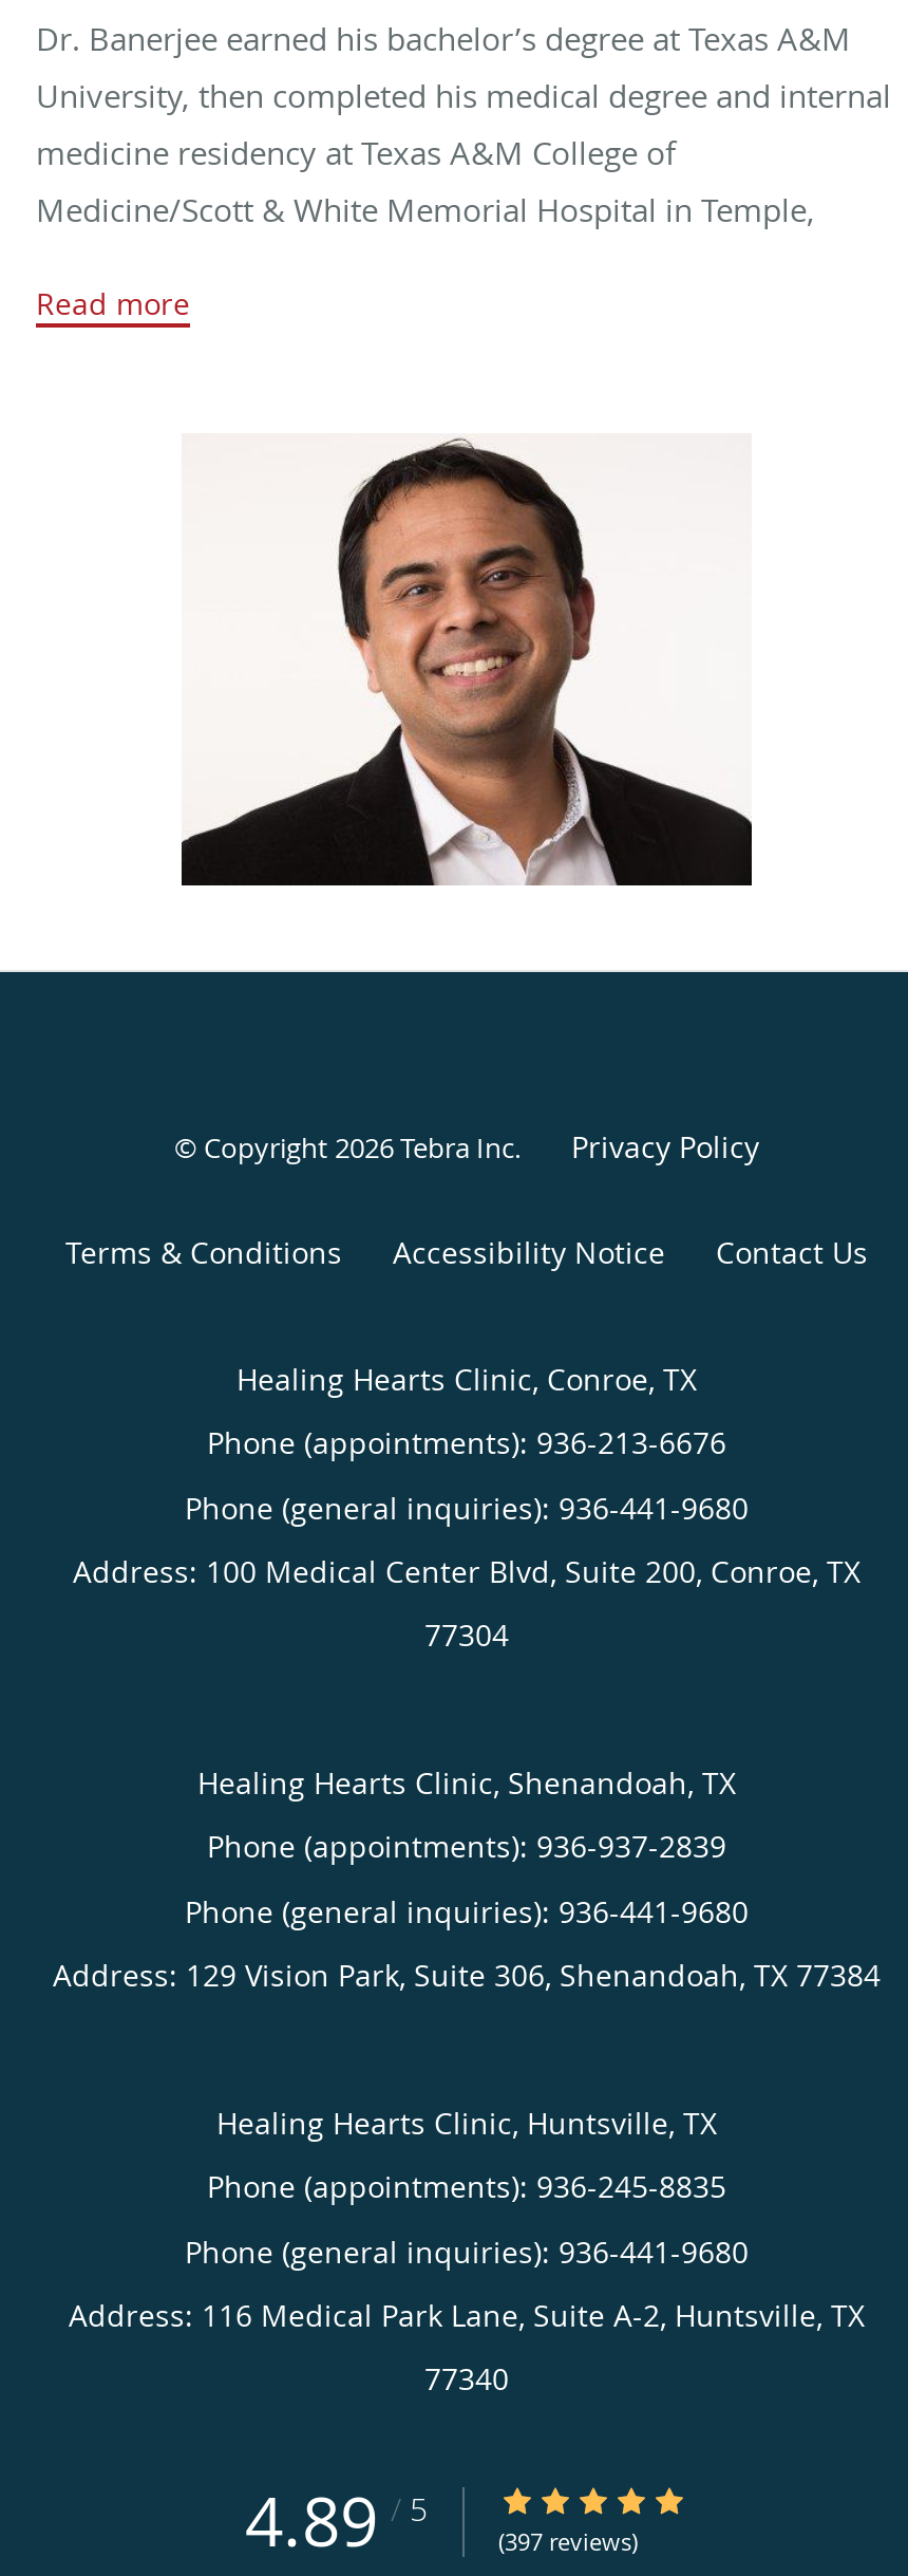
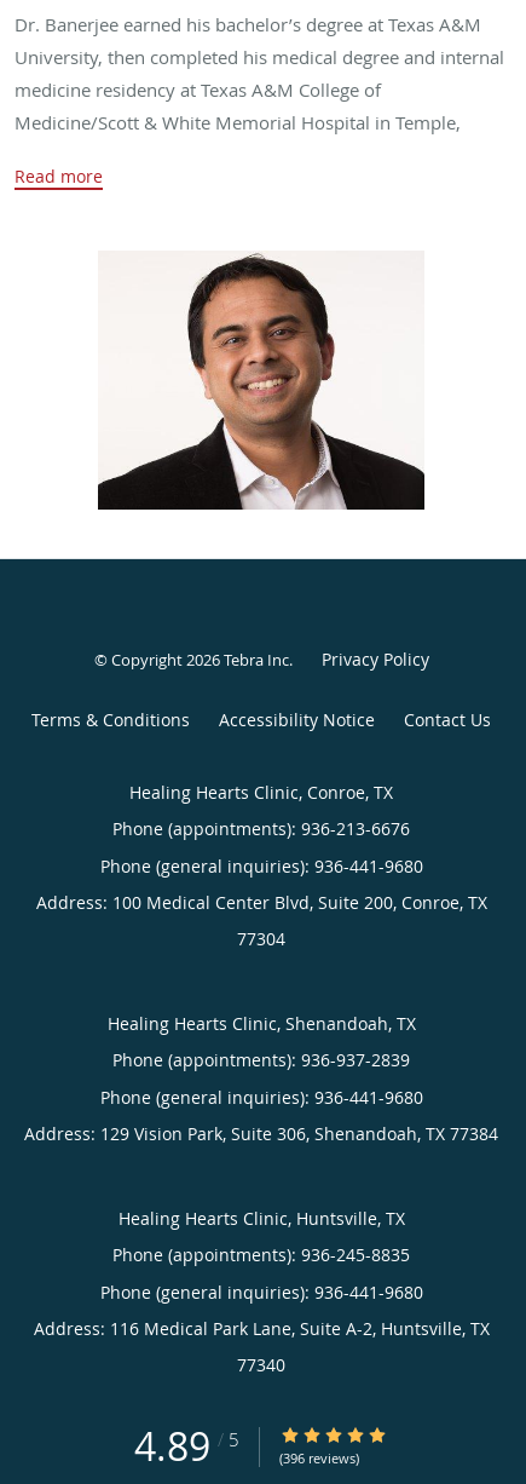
[498,2525,638,2557] (397 reviews) -> [279,1449,359,1467] (396 reviews)

